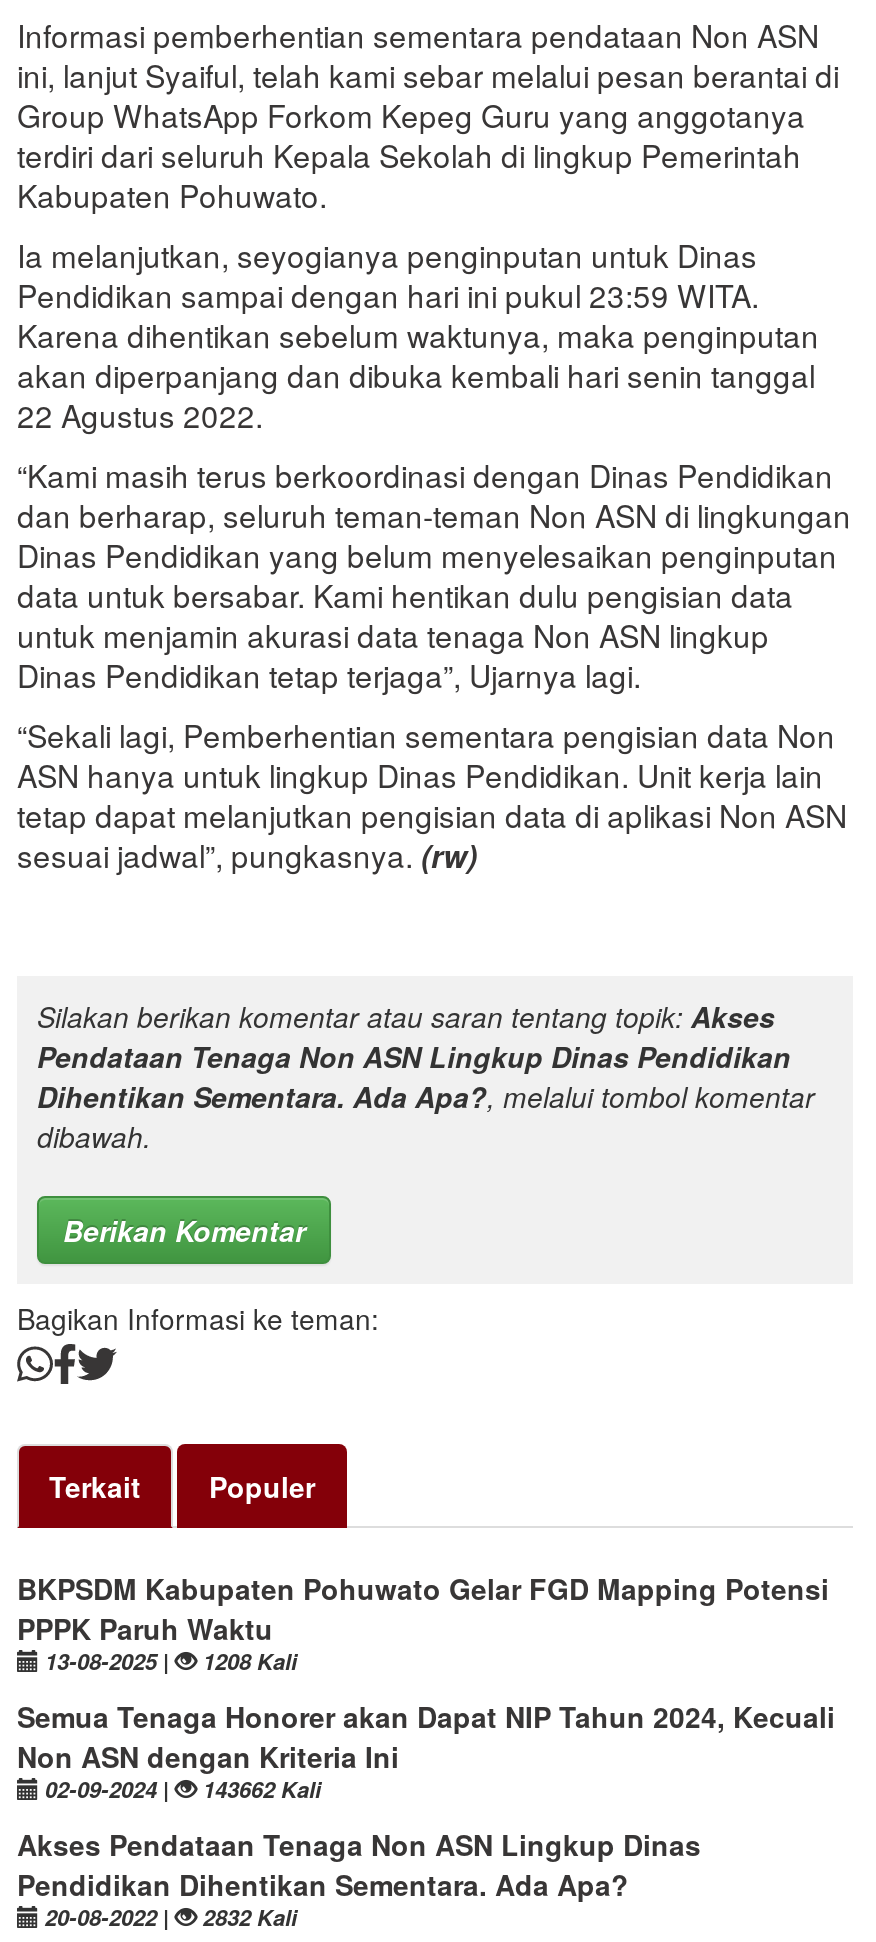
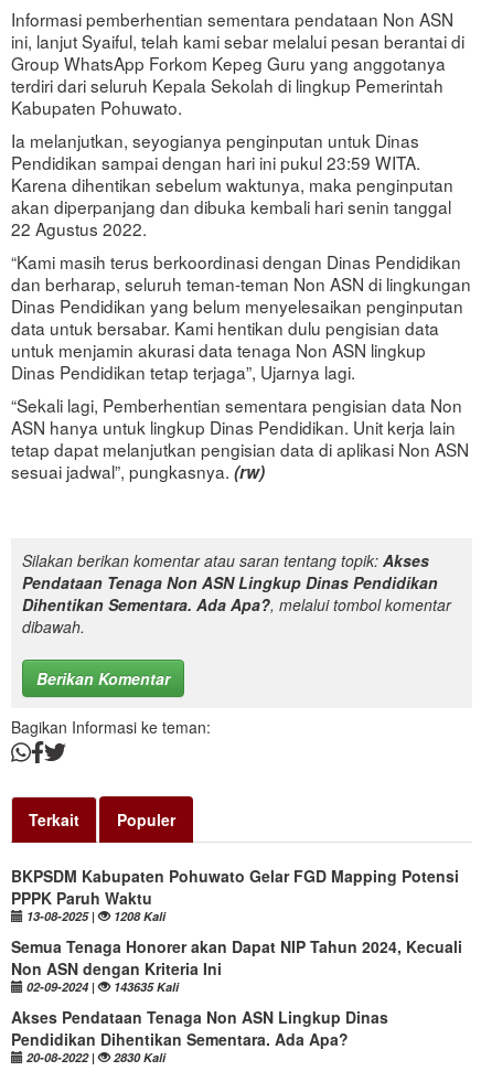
[197,1773,321,1803] 143662 Kali -> [110,978,179,995] 143635 Kali
[197,1901,297,1931] 2832 Kali -> [110,1049,165,1065] 2830 Kali

